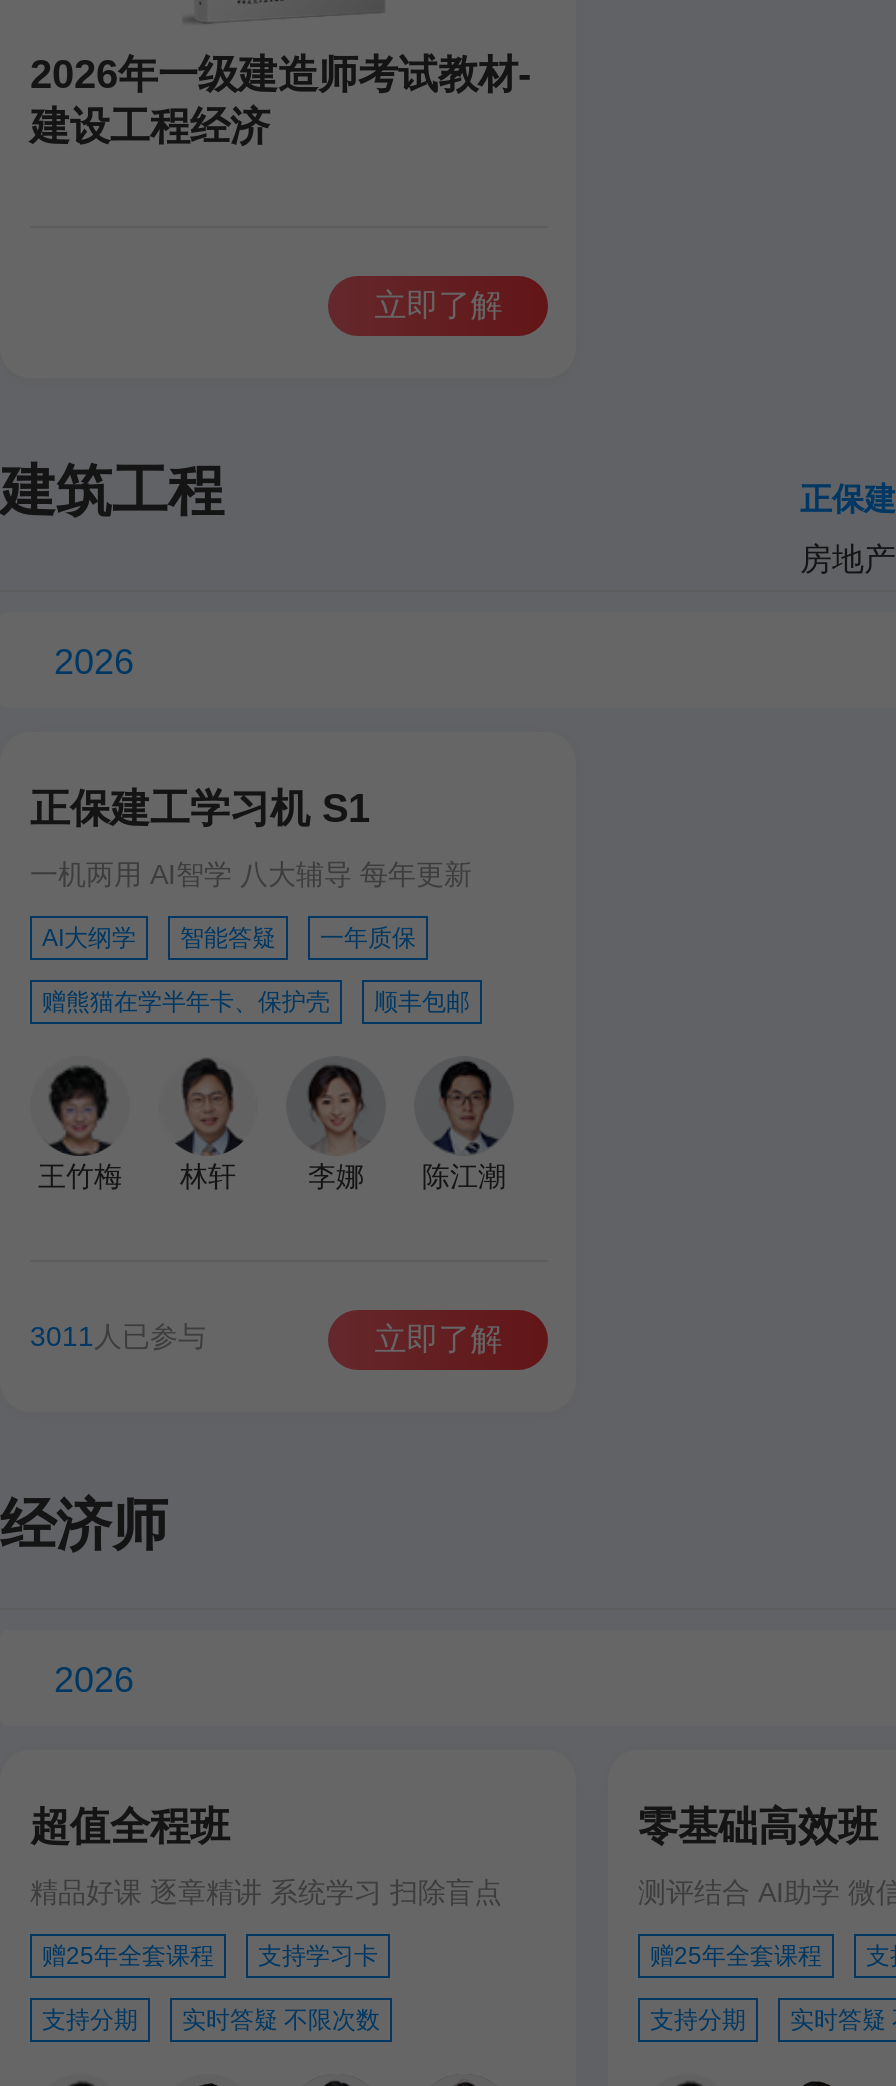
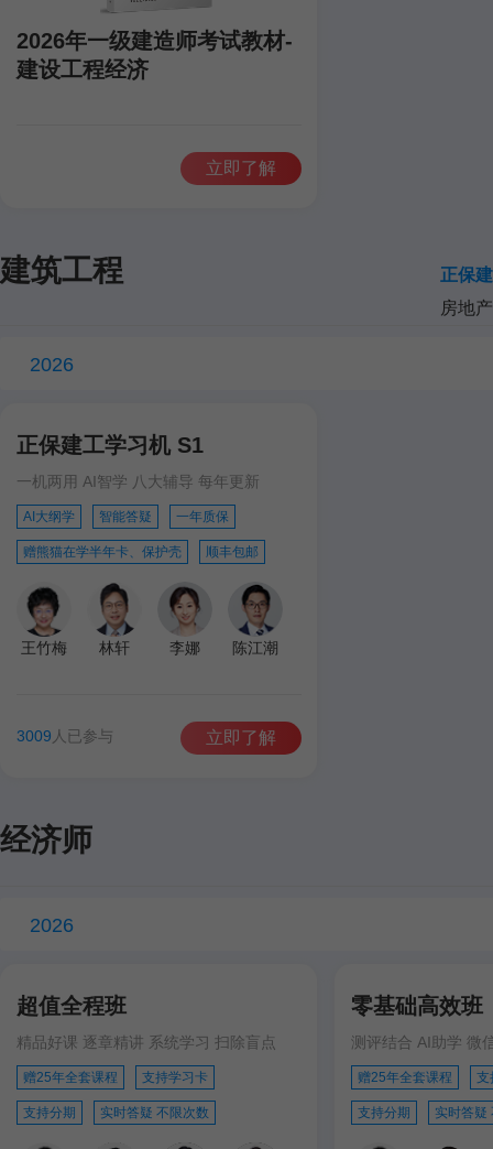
[30,1320,206,1352] 3011人已参与 -> [17,727,113,745] 3009人已参与

